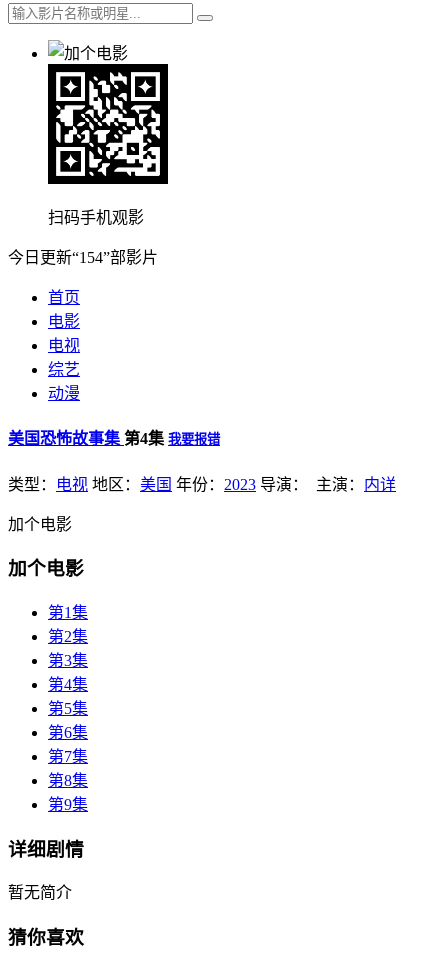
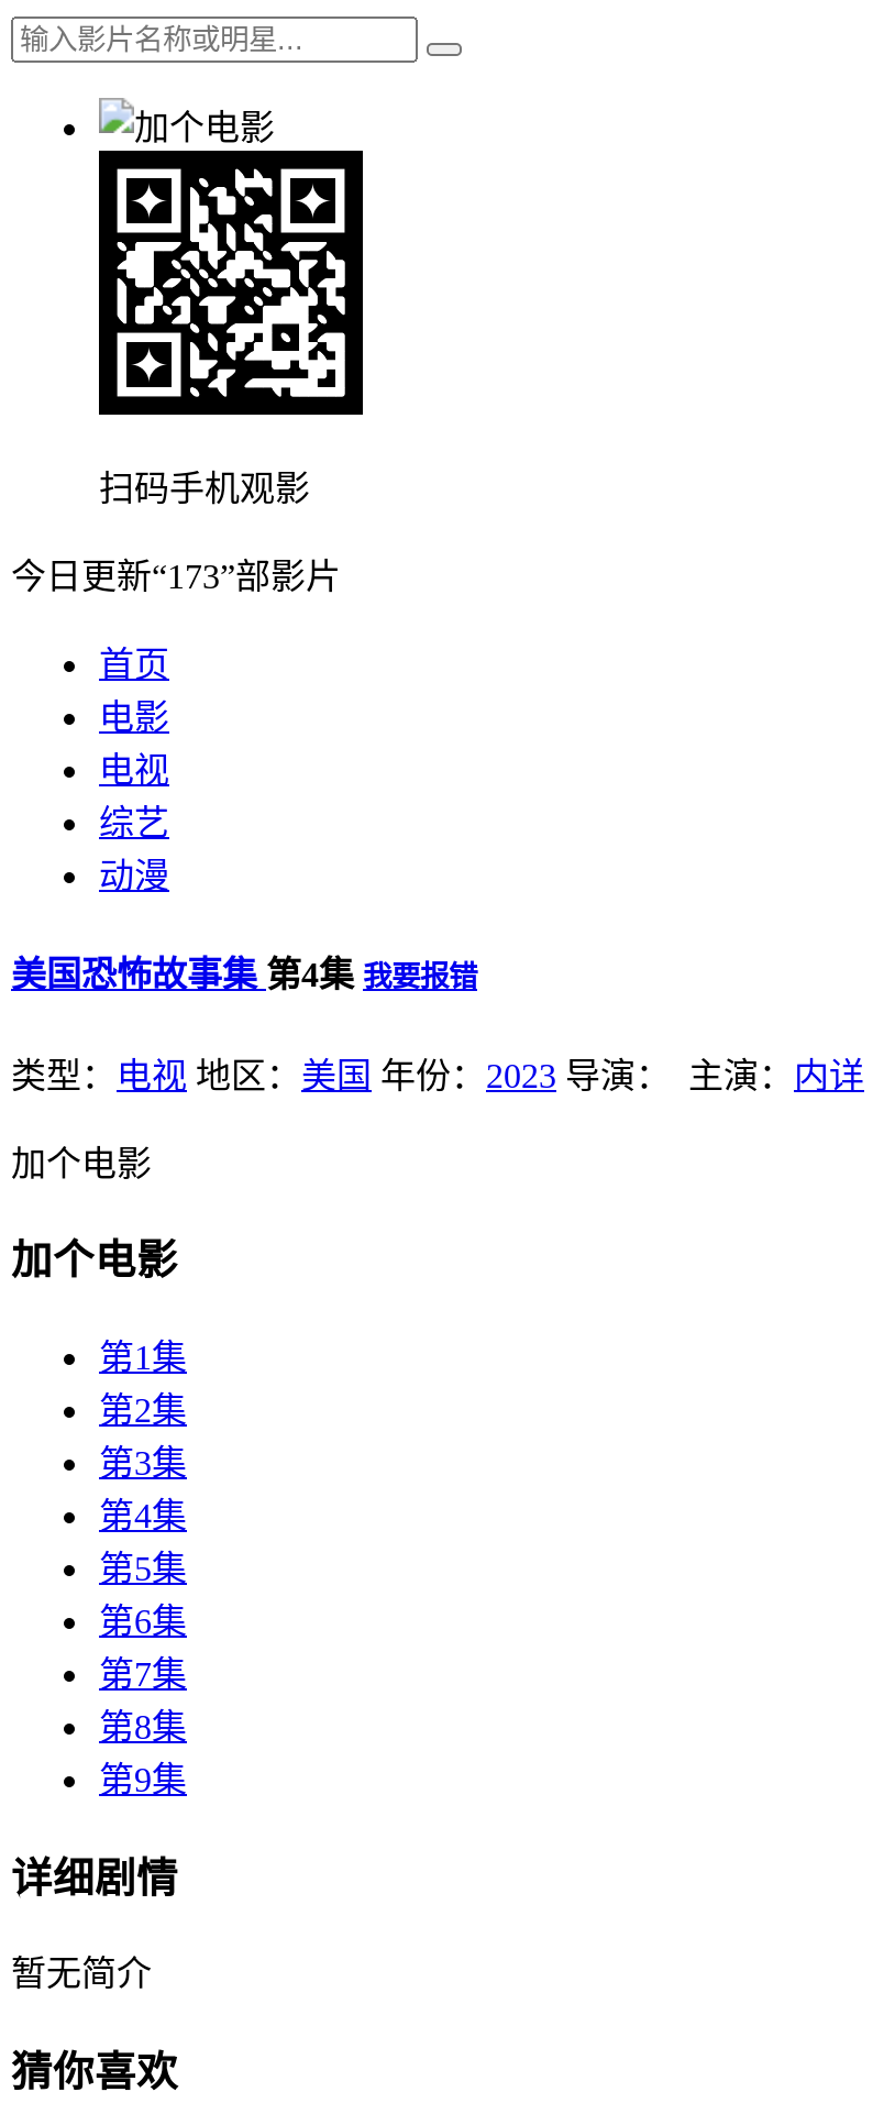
[8,249,158,266] 今日更新“154”部影片 -> [11,558,341,595] 今日更新“173”部影片

